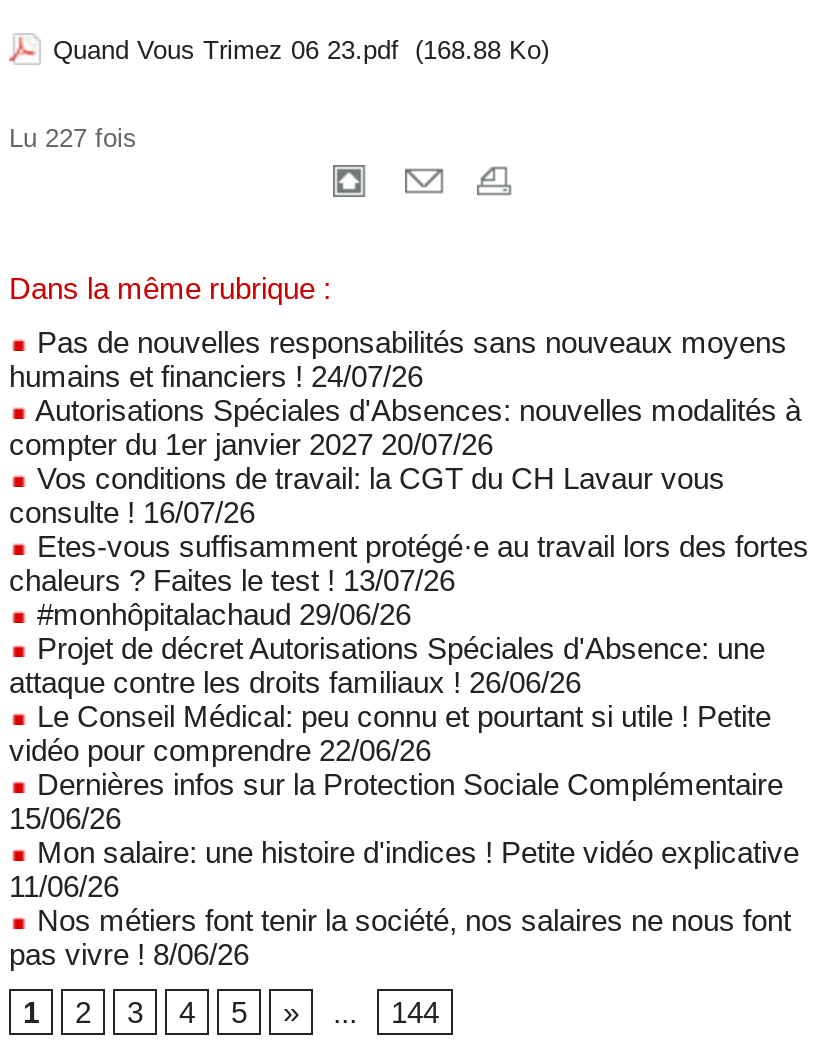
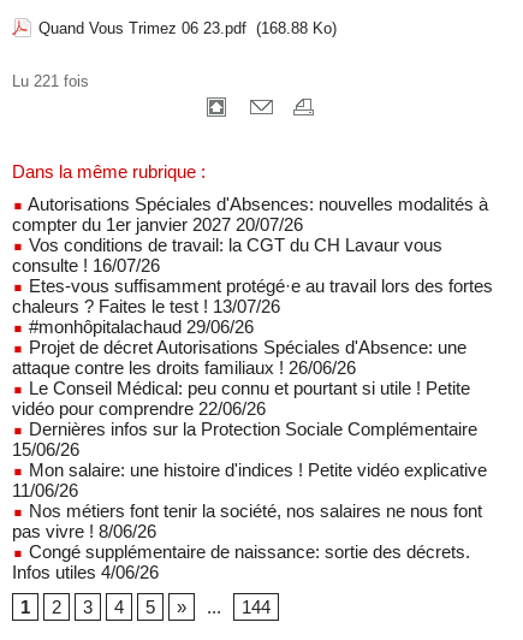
[9,123,137,153] Lu 227 fois -> [12,72,89,90] Lu 221 fois
[9,325,787,393] Pas de nouvelles responsabilités sans nouveaux moyens | humains et financiers ! 24/07/26 -> none
moved [9,393,809,971] -> [12,194,493,541]: Autorisations Spéciales d'Absences: nouvelles modalités à | compter du 1er janvier 2027 20/07/26 | Vos conditions de travail: la CGT du CH Lavaur vous | ... | Nos métiers font tenir la société, nos salaires ne nous font | pas vivre ! 8/06/26
none -> [12,541,470,582] Congé supplémentaire de naissance: sortie des décrets. | Infos utiles 4/06/26

